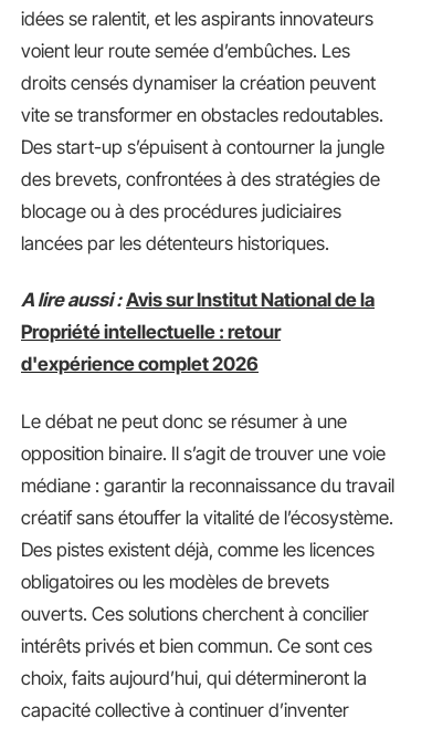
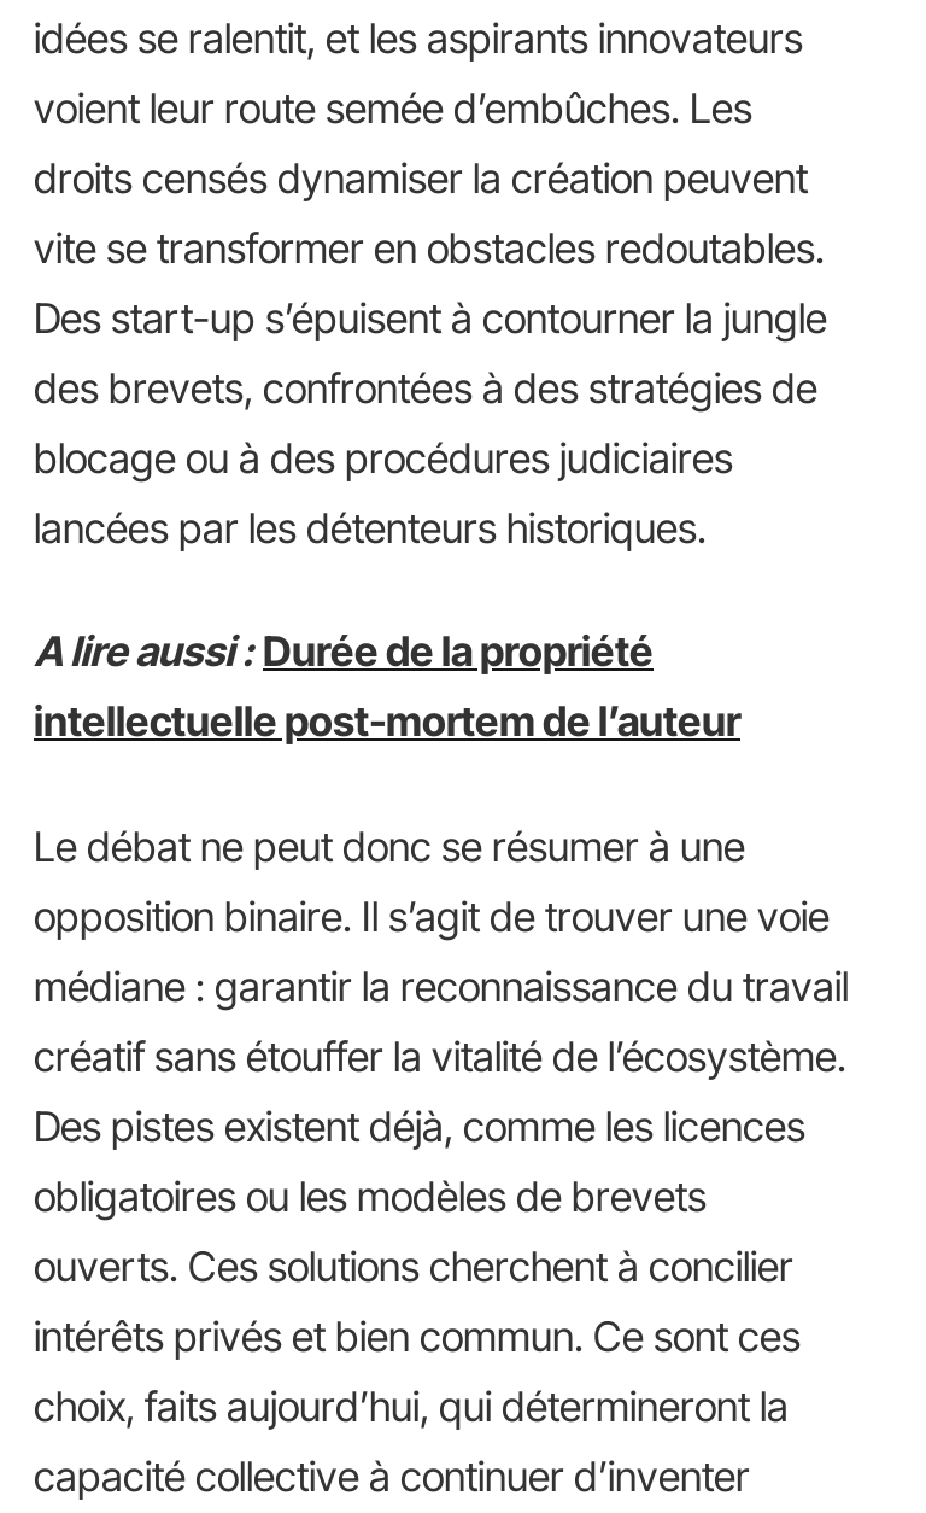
[21,289,375,375] A lire aussi : Avis sur Institut National de la | Propriété intellectuelle : retour | d'expérience complet 2026 -> [34,627,740,746] A lire aussi : Durée de la propriété | intellectuelle post-mortem de l’auteur

